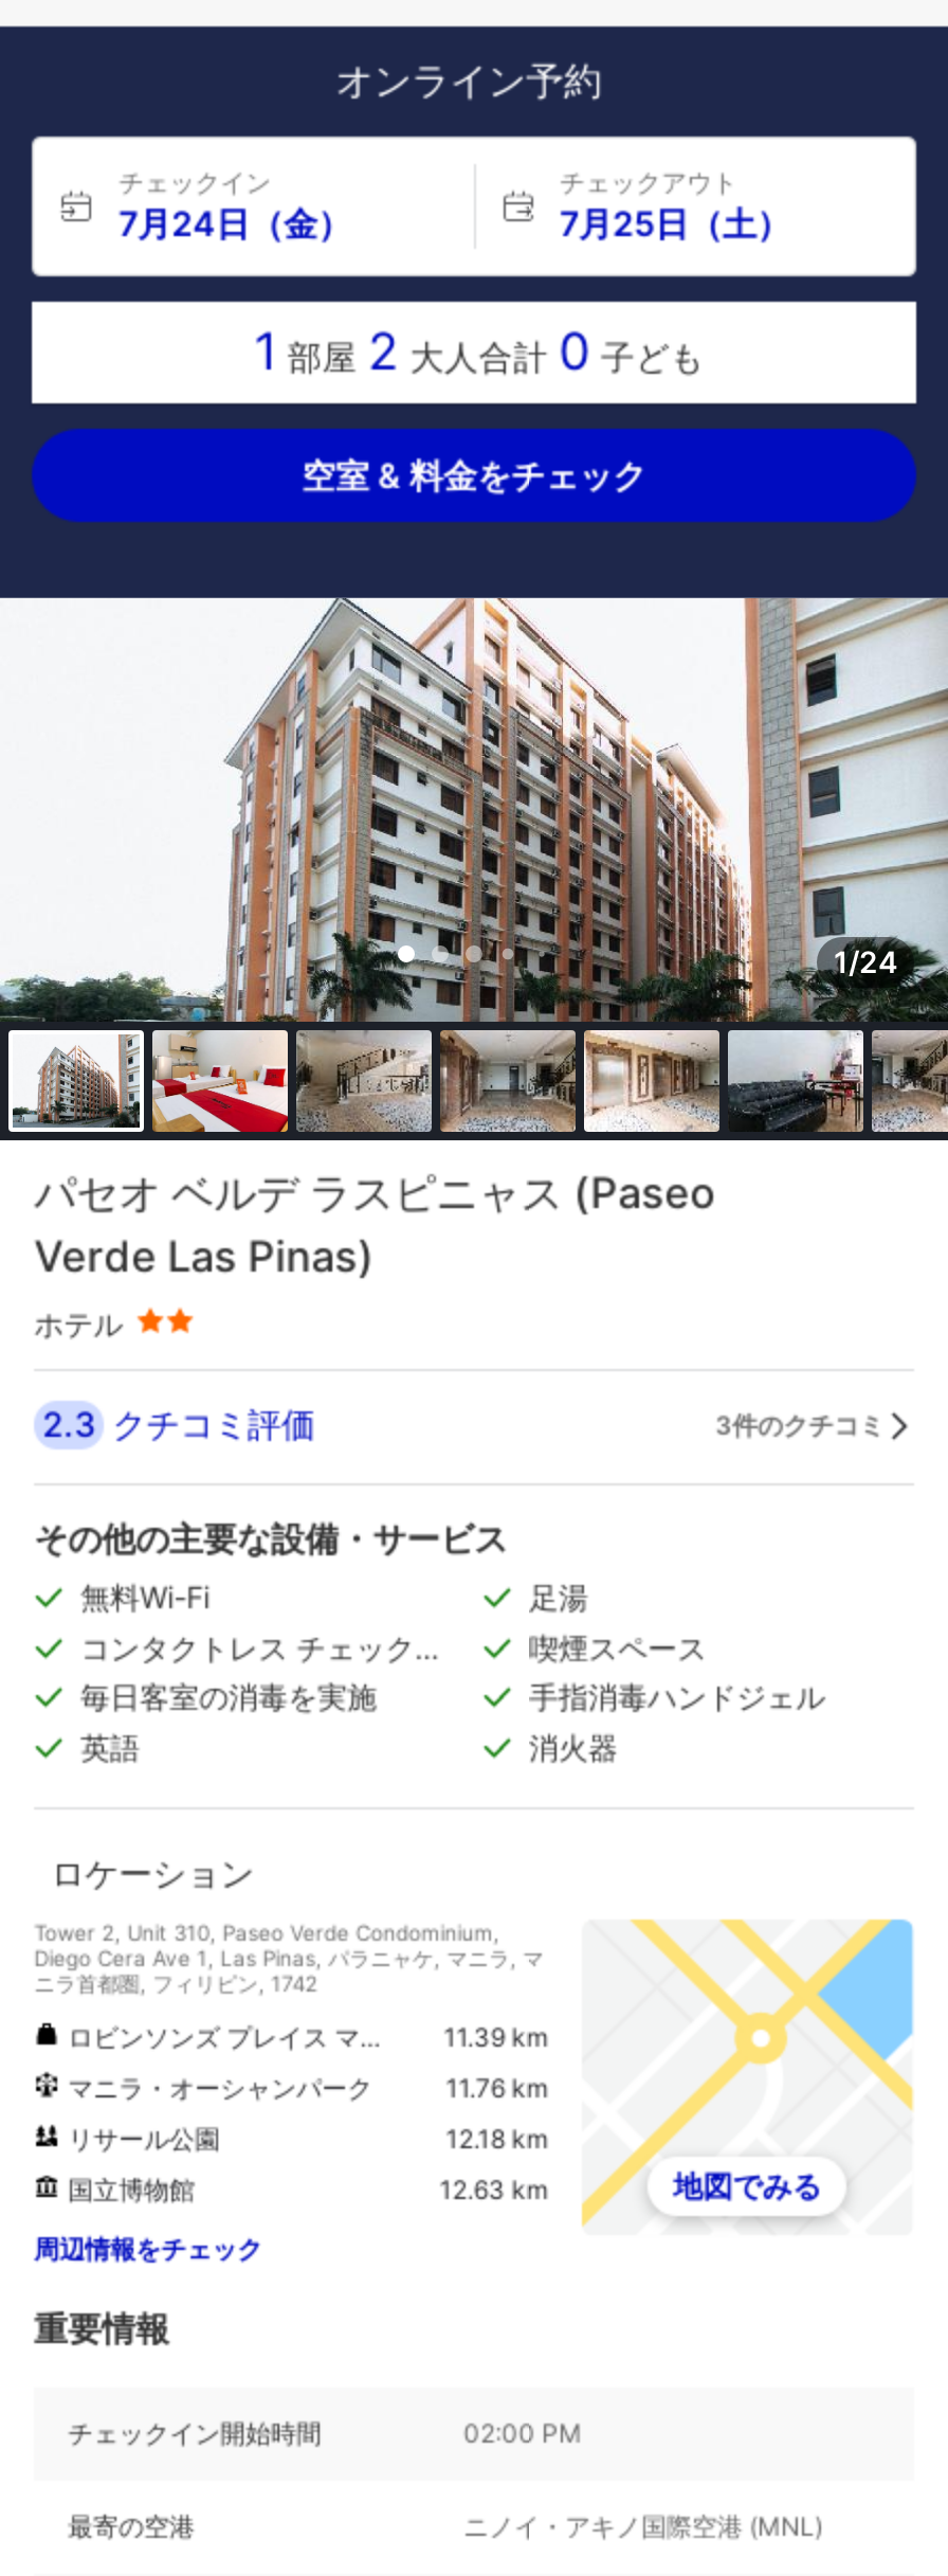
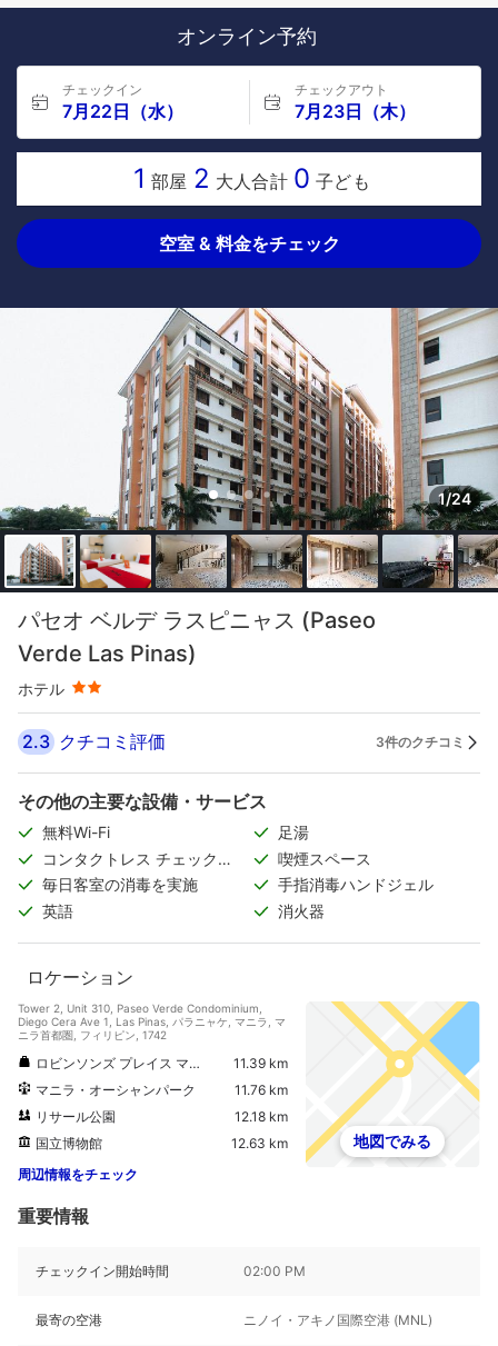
[118,202,351,245] 7月24日（金） -> [62,100,183,122] 7月22日（水）
[560,202,790,245] 7月25日（土） -> [294,100,415,122] 7月23日（木）

